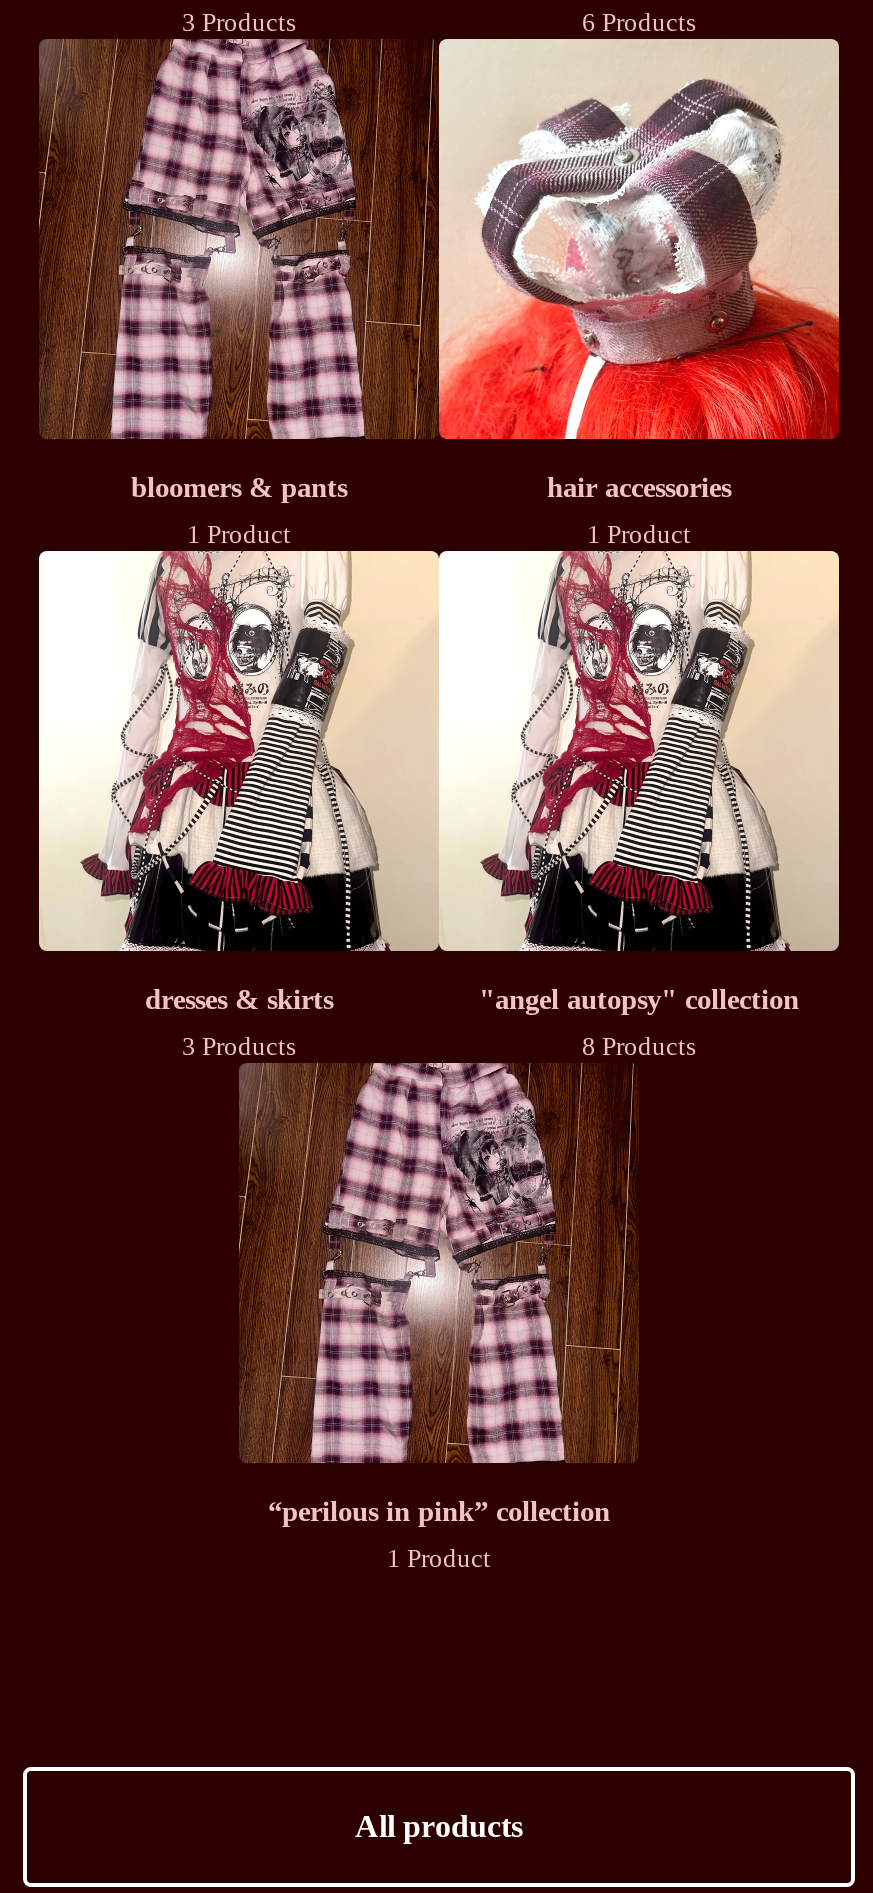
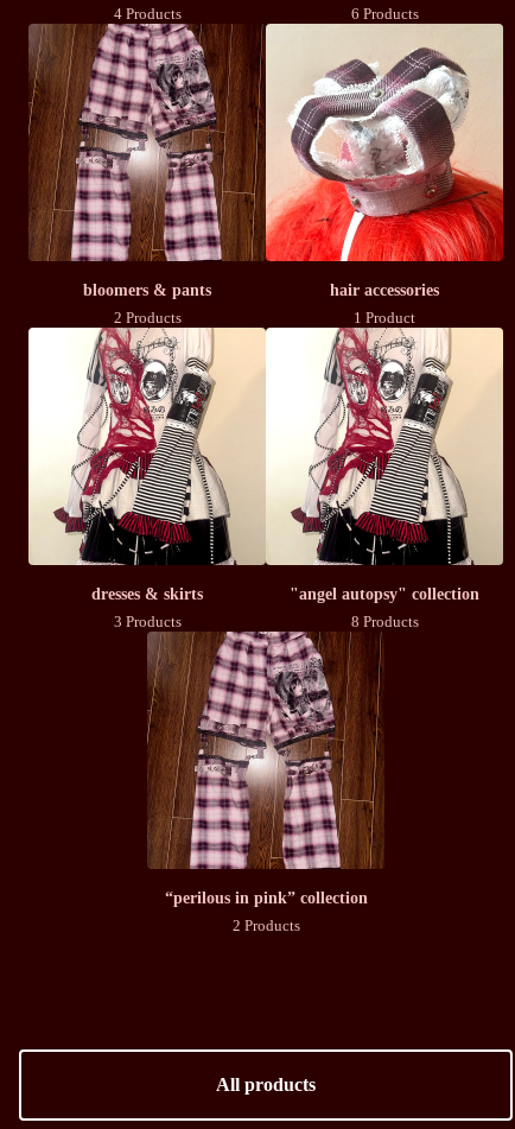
[182,9,296,37] 3 Products -> [113,6,181,23] 4 Products
[187,521,291,549] 1 Product -> [113,310,181,326] 2 Products
[387,1545,491,1573] 1 Product -> [232,918,300,934] 2 Products

